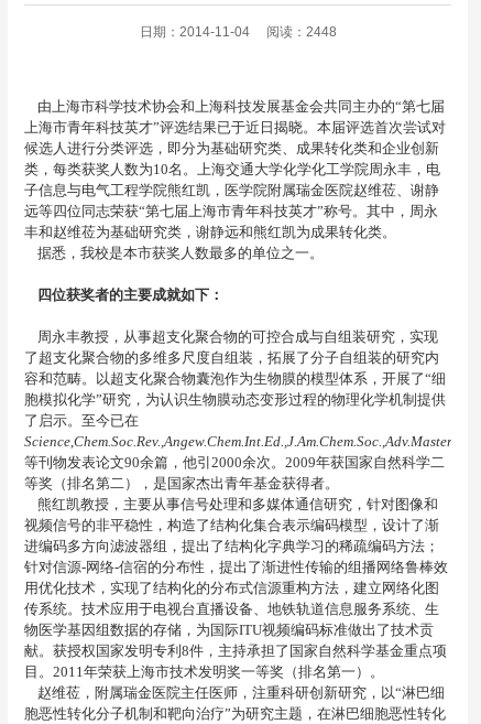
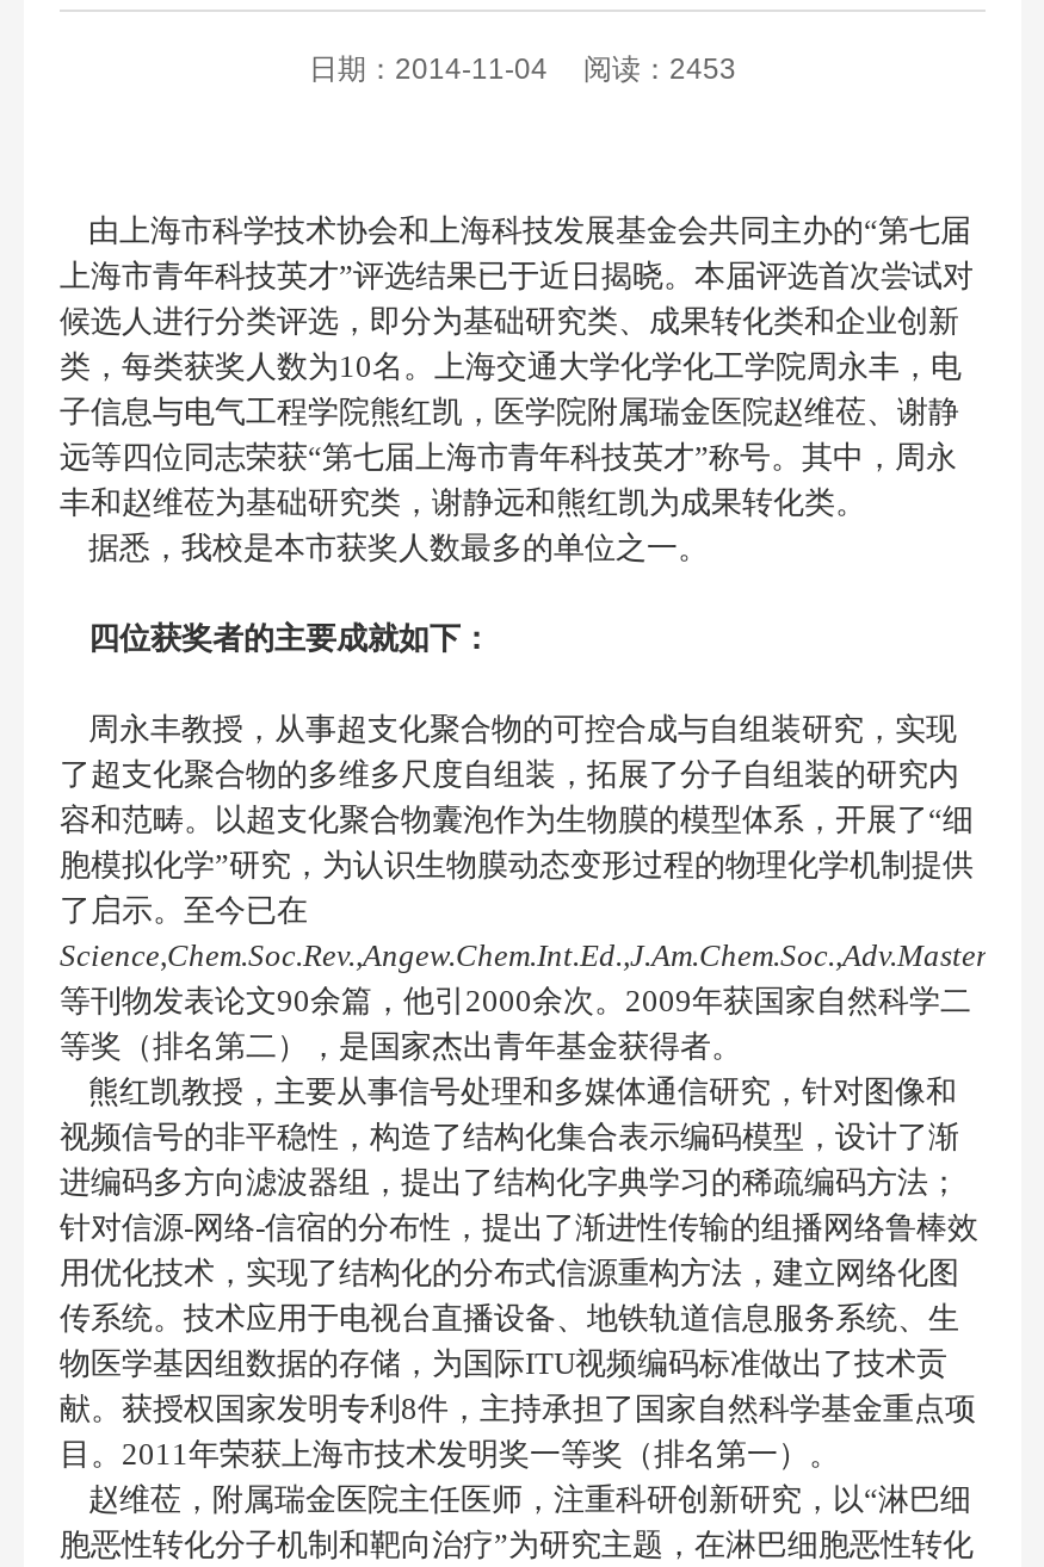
[139,24,336,40] 日期：2014-11-04 阅读：2448 -> [309,52,736,86] 日期：2014-11-04 阅读：2453

